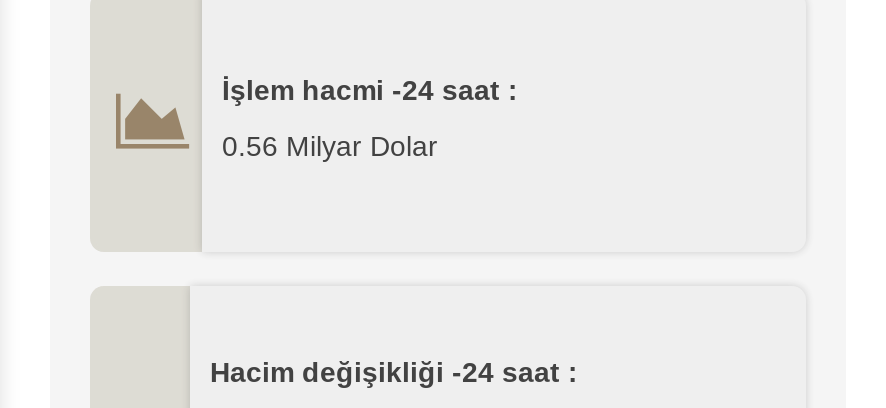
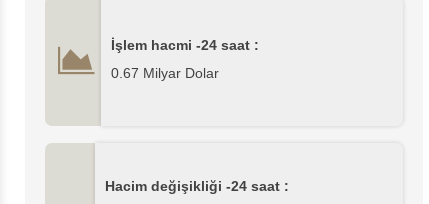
[222,130,438,168] 0.56 Milyar Dolar -> [111,65,219,84] 0.67 Milyar Dolar

